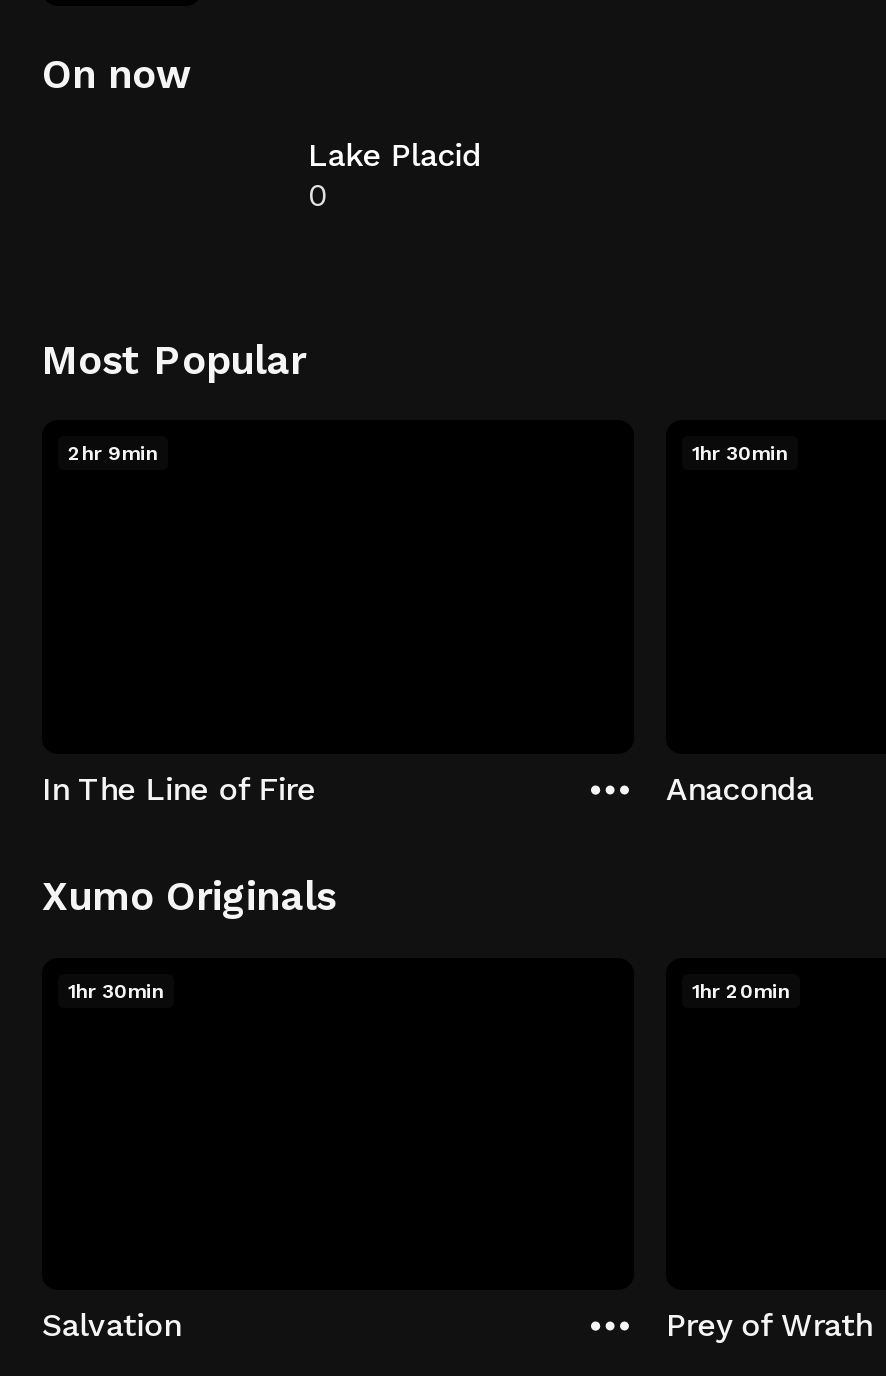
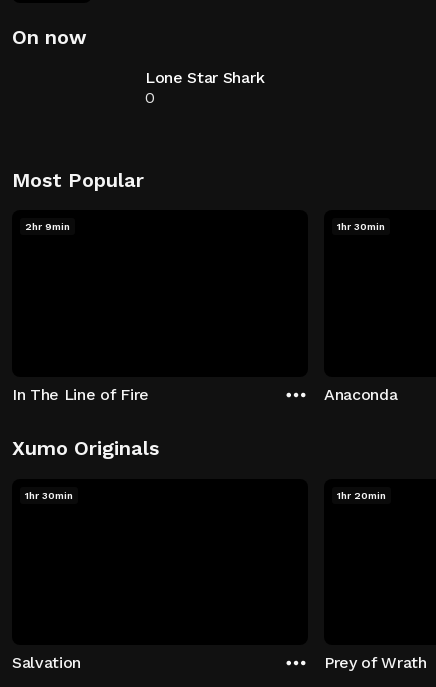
[308,136,481,174] Lake Placid -> [145,68,264,87] Lone Star Shark

